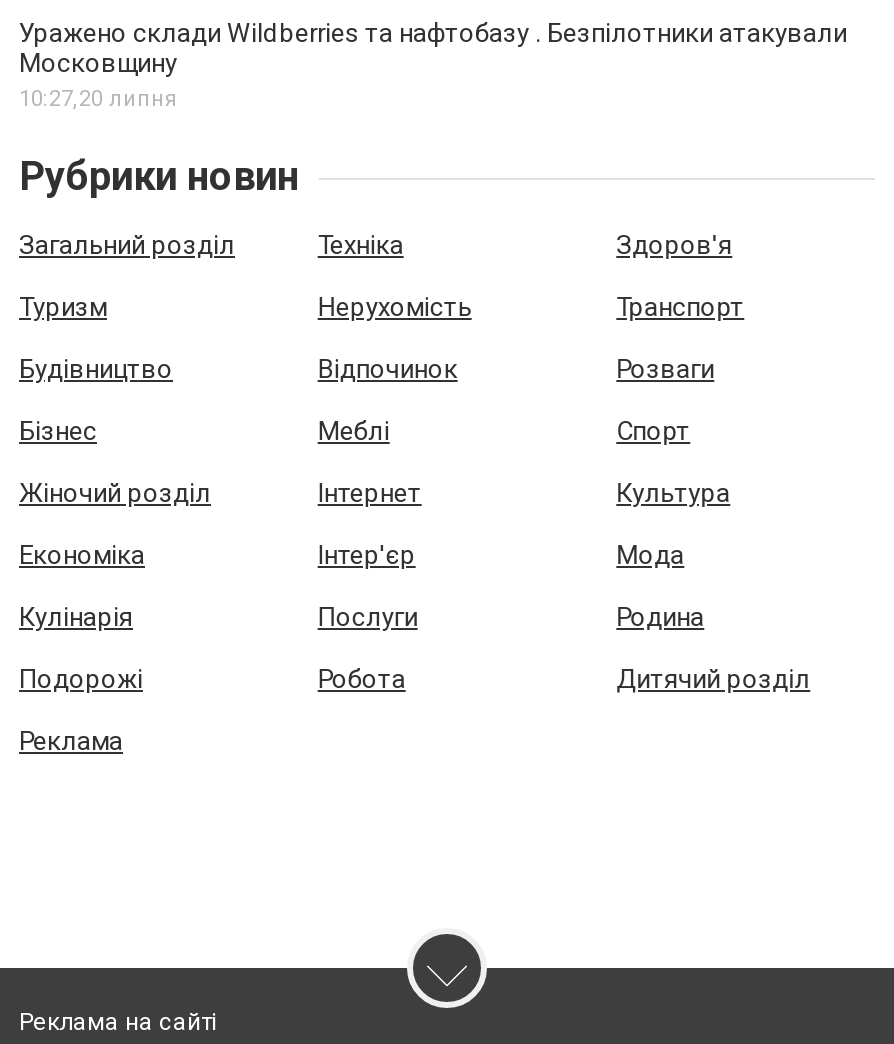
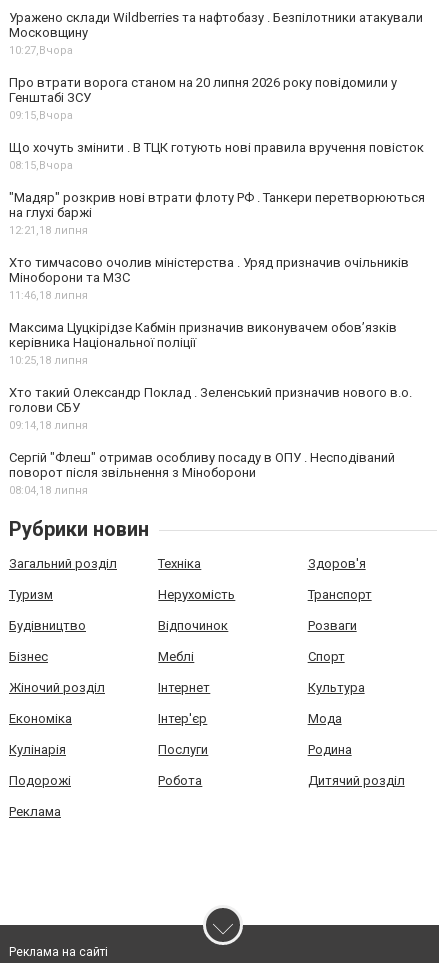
[19,86,177,112] 10:27,20 липня -> [9,44,425,497] 10:27,Вчора | Про втрати ворога станом на 20 липня 2026 року повідомили у | Генштабі ЗСУ | 09:15,Вчора | Що хочуть змінити . В ТЦК готують нові правила вручення повісток | 08:15,Вчора | "Мадяр" розкрив нові втрати флоту РФ . Танкери перетворюються | на глухі баржі | 12:21, 18 липня | Хто тимчасово очолив міністерства . Уряд призначив очільників | Міноборони та МЗС | 11:46,18 липня | Максима Цуцкірідзе Кабмін призначив виконувачем обов’язків | керівника Національної поліції | 10:25,18 липня | Хто такий Олександр Поклад . Зеленський призначив нового в.о. | голови СБУ | 09:14,18 липня | Сергій "Флеш" отримав особливу посаду в ОПУ . Несподіваний | поворот після звільнення з Міноборони | 08:04,18 липня

